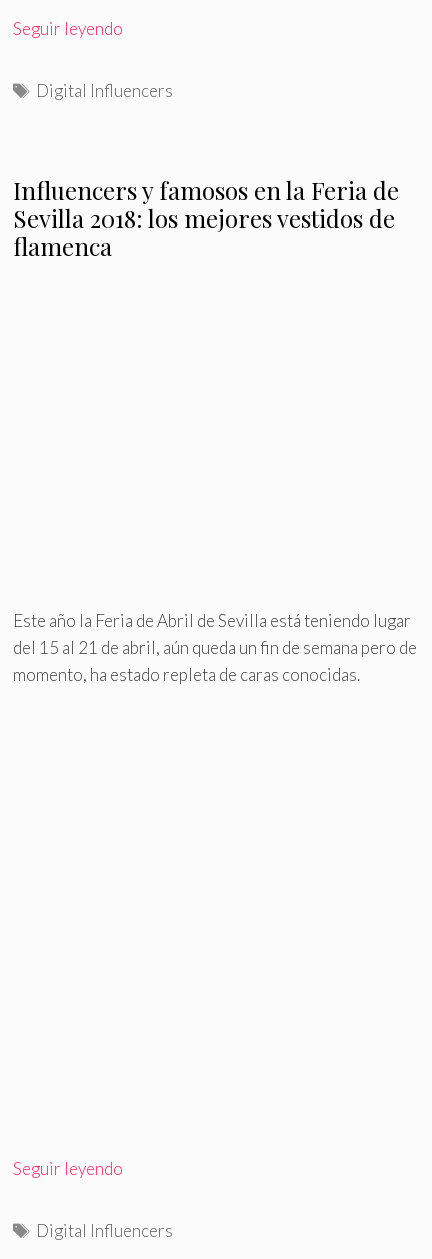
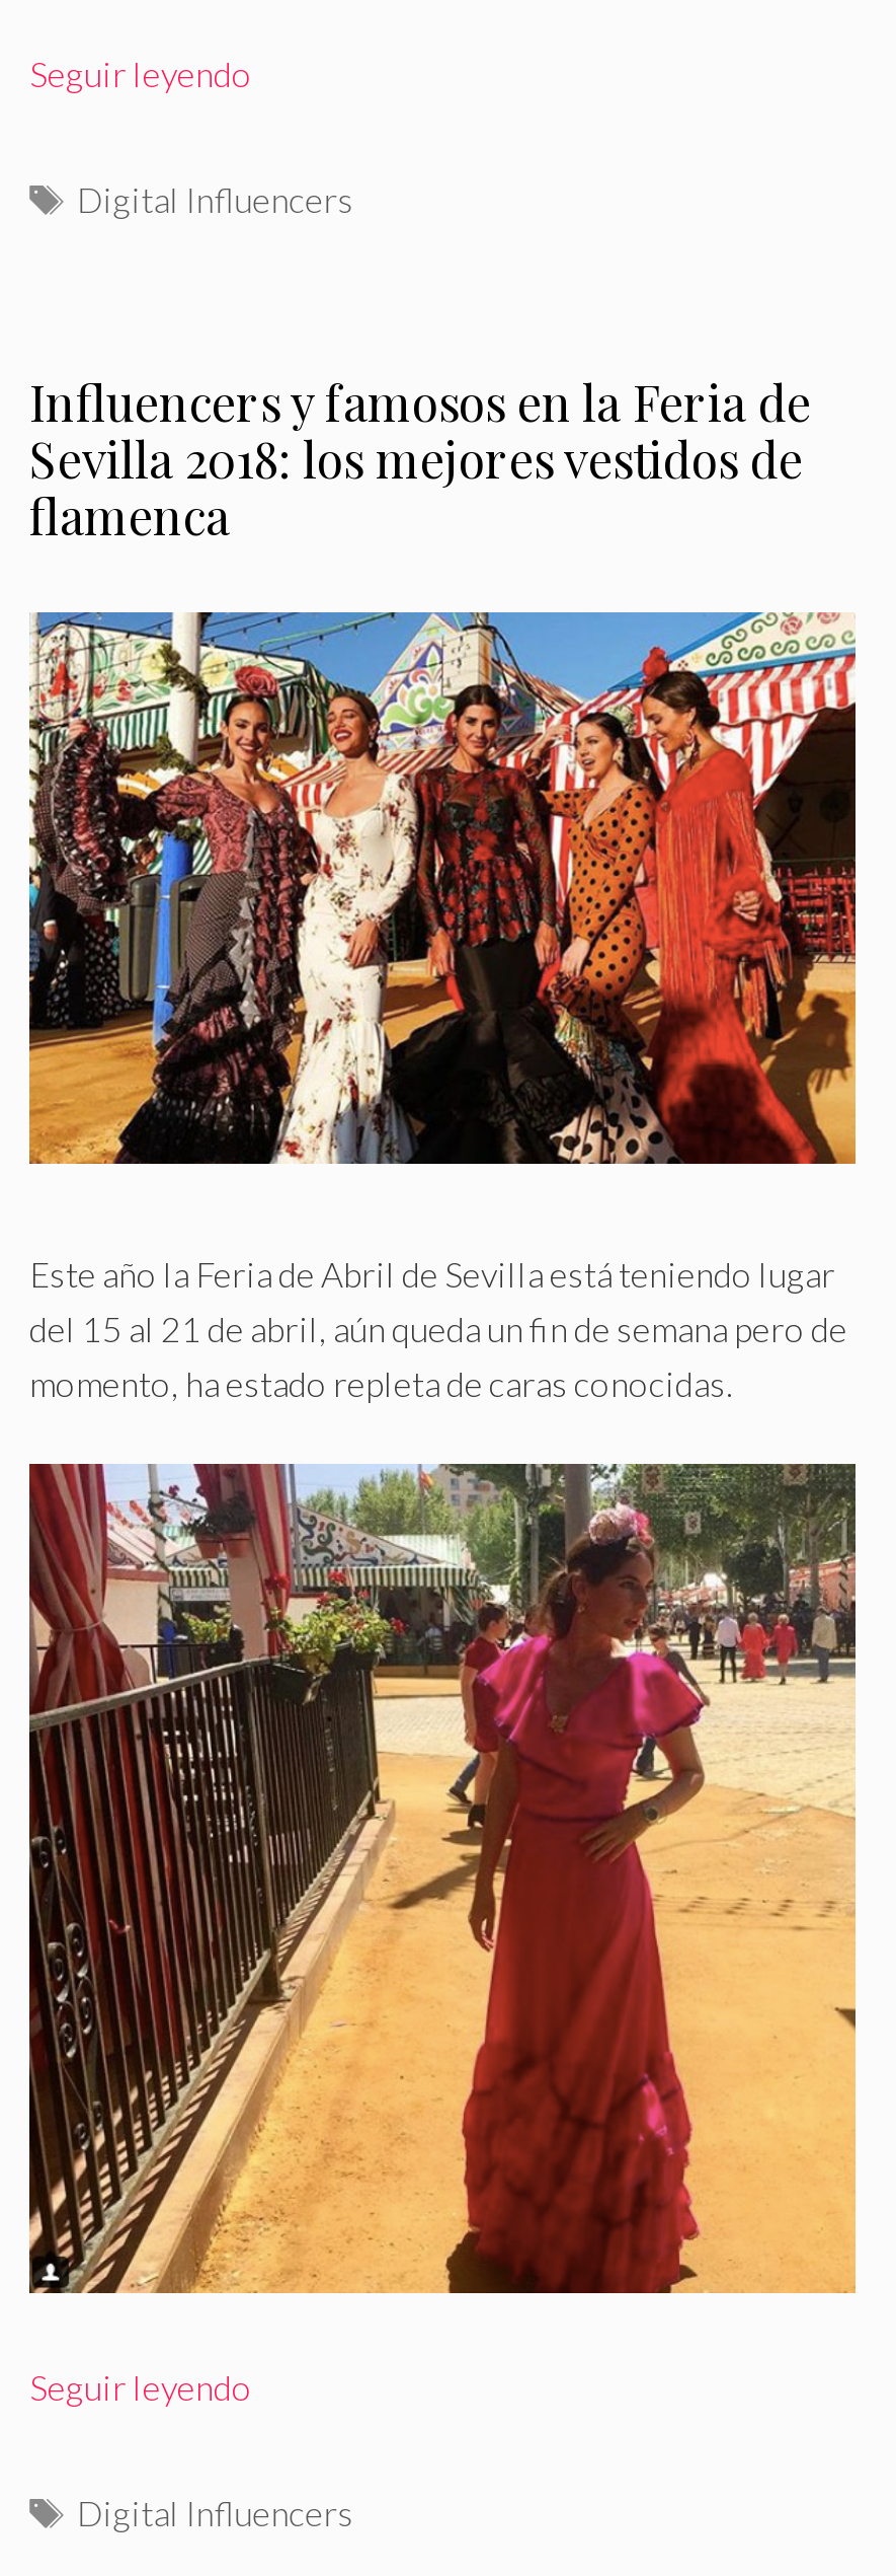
none -> [27,609,858,1167] [image]
none -> [27,1461,858,2296] [image]

